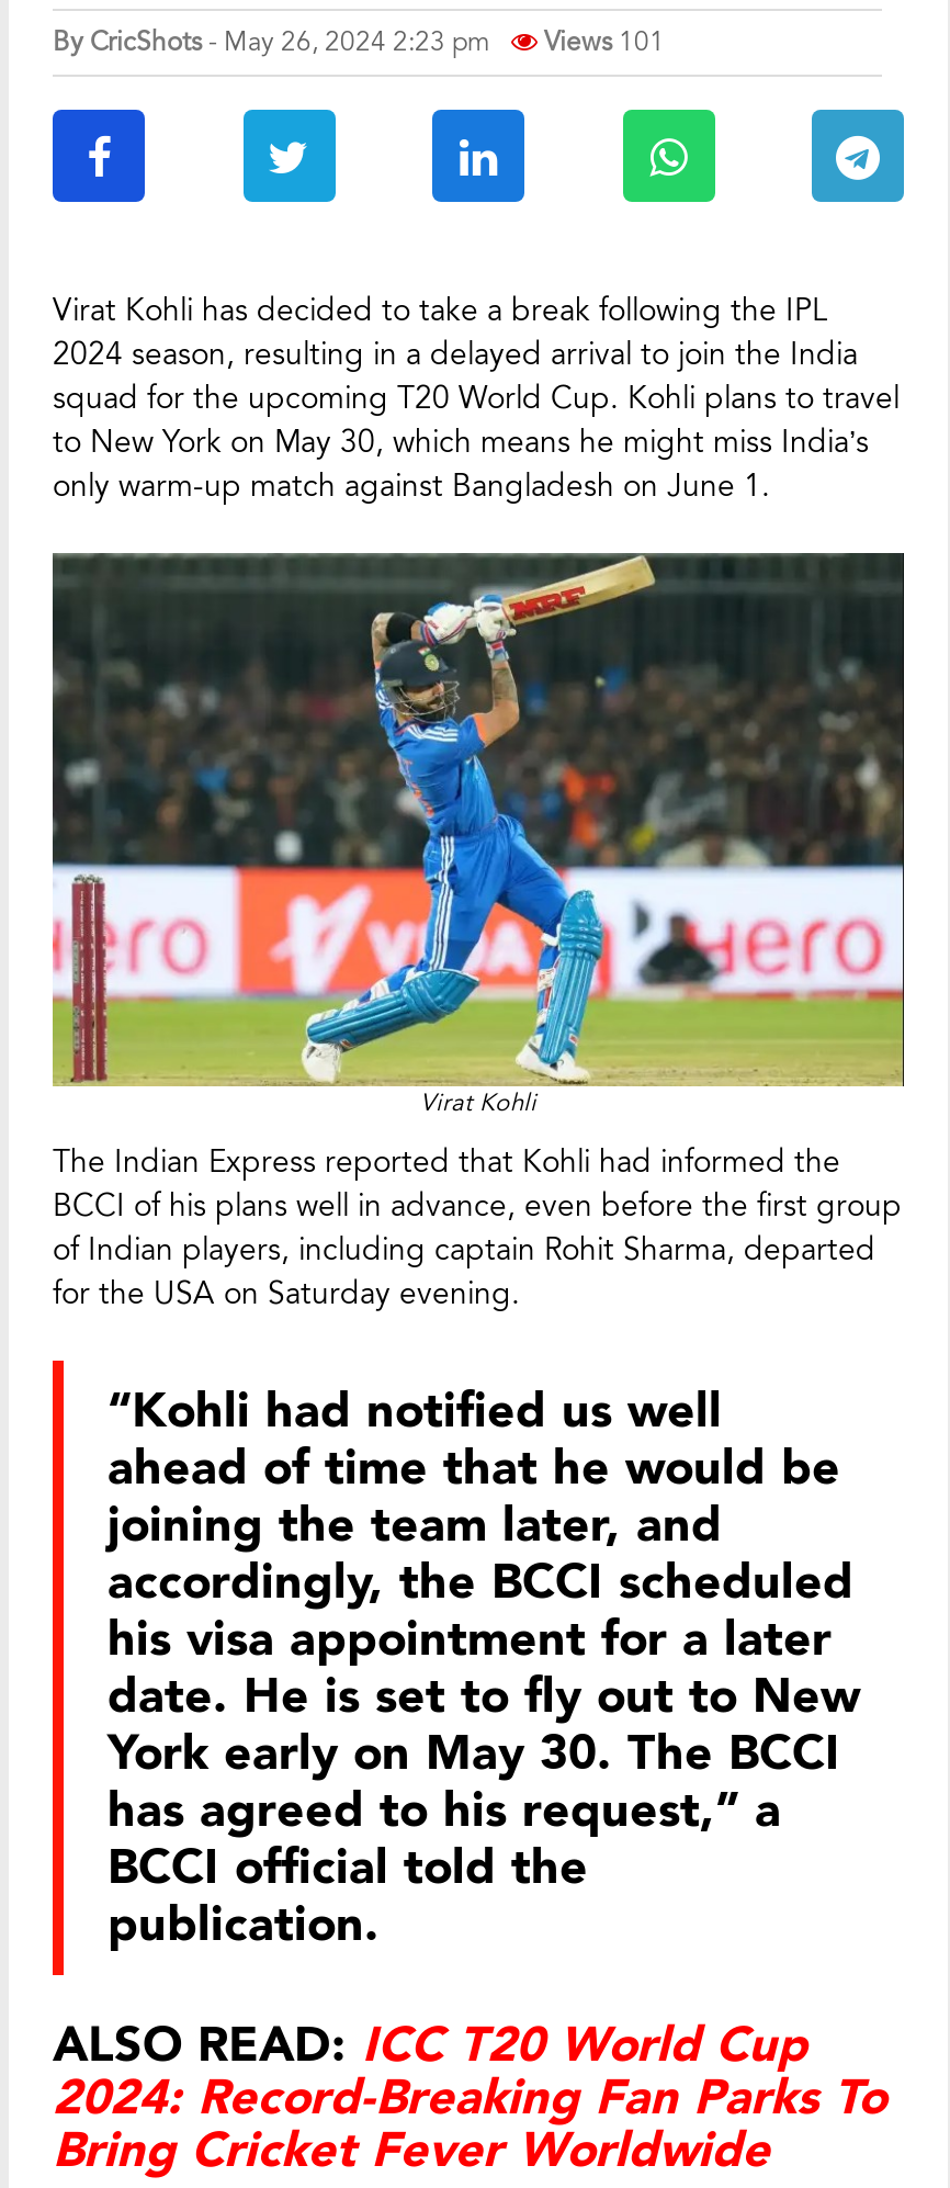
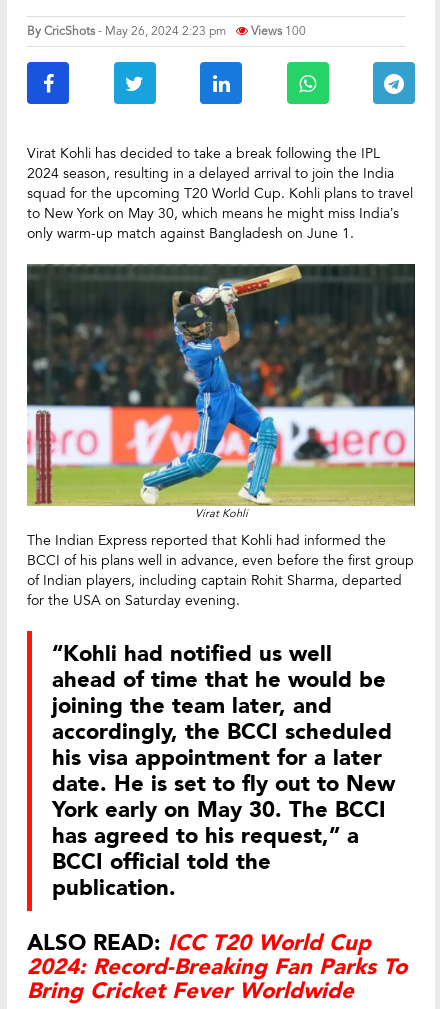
[53,24,665,59] By CricShots - May 26, 2024 2:23 pm Views 101 -> [27,23,306,39] By CricShots - May 26, 2024 2:23 pm Views 100

